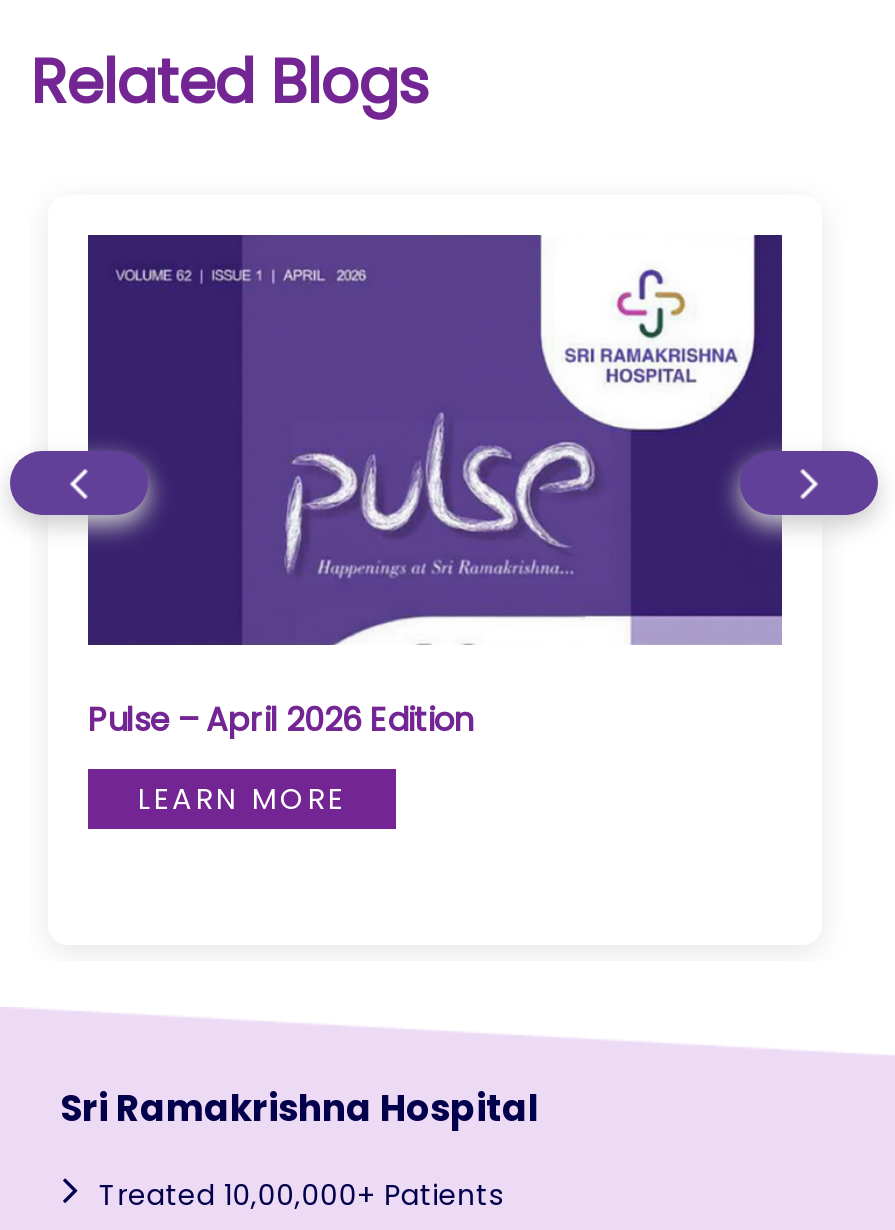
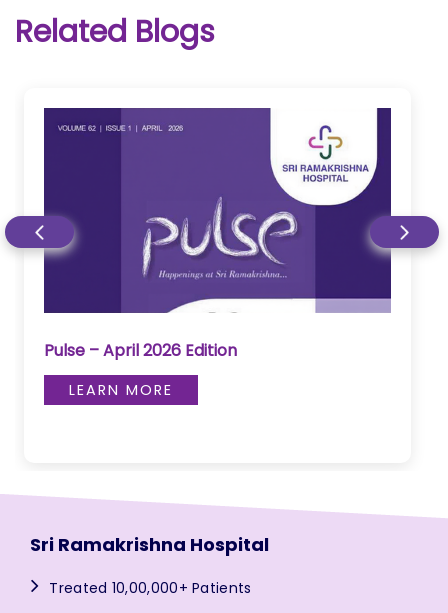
[88,698,504,744] Pulse – March 2026 Edition -> [44,339,237,362] Pulse – April 2026 Edition

